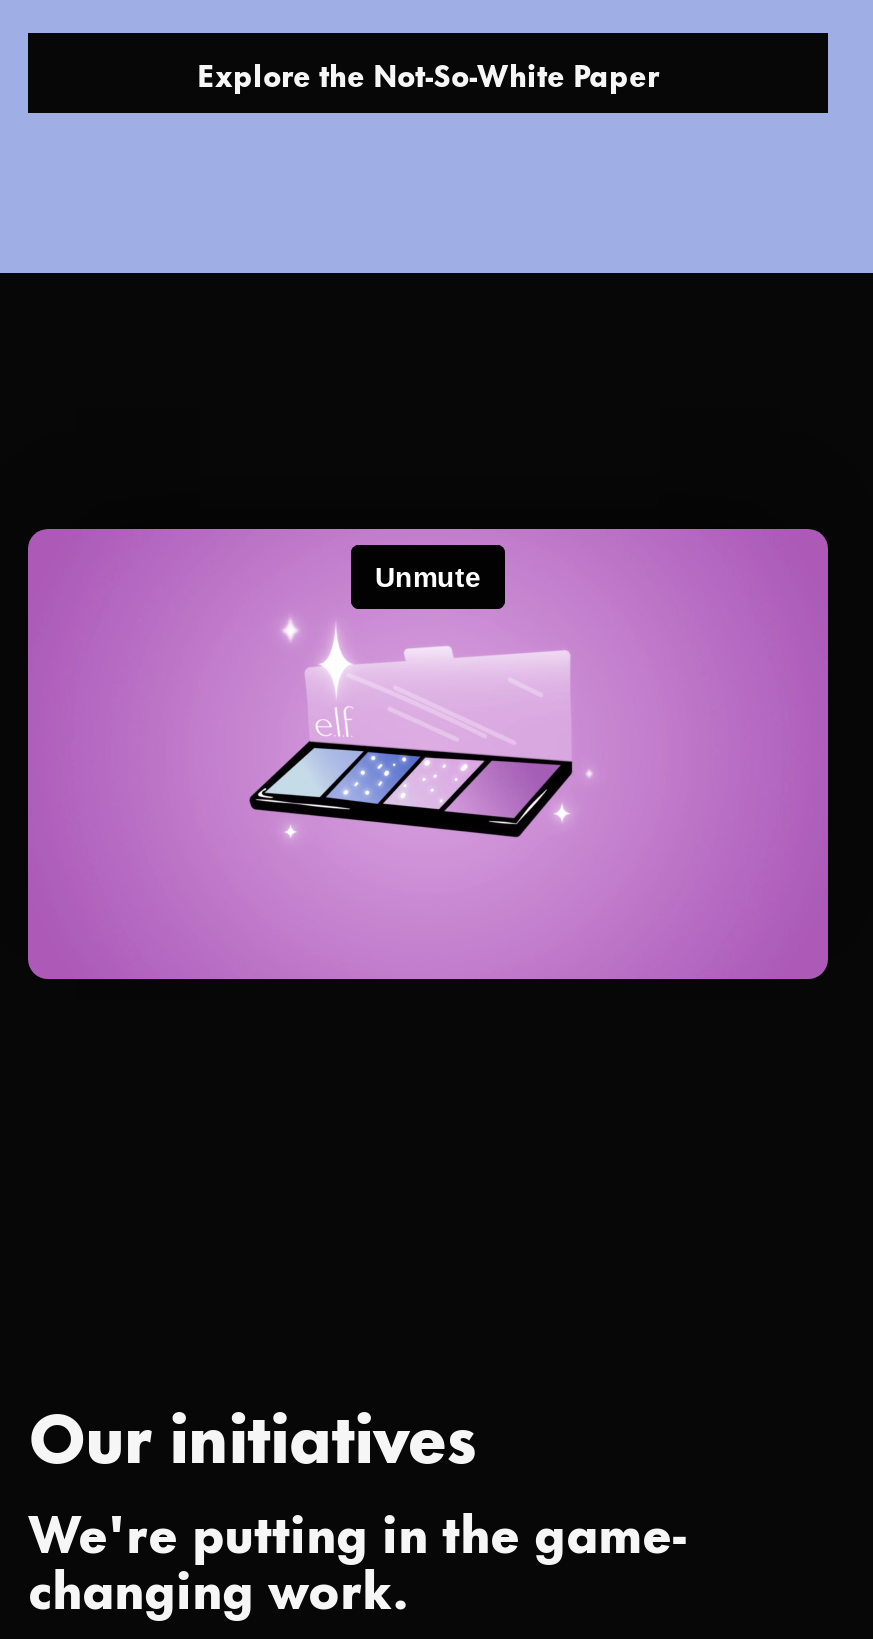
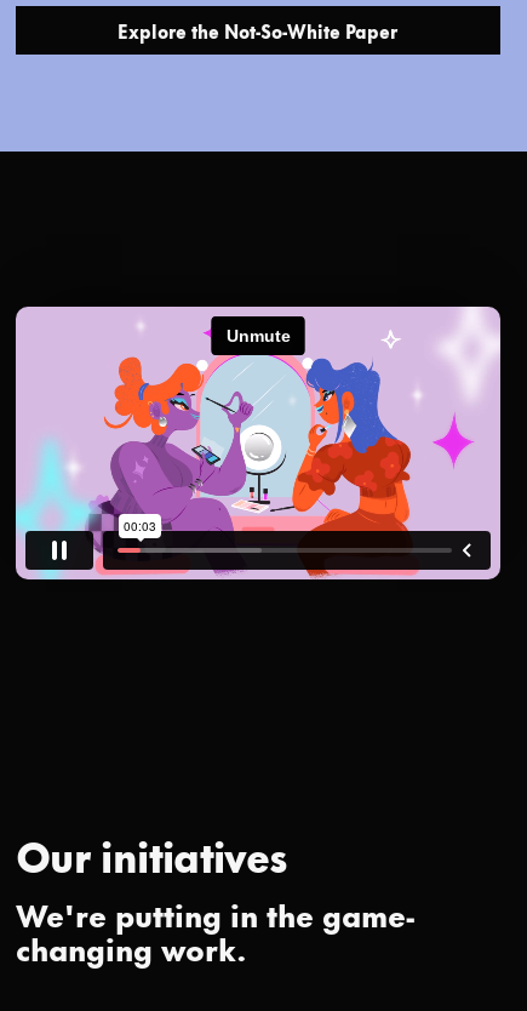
[26,527,830,981] [image] -> [15,305,502,581] [image]

